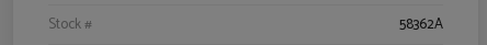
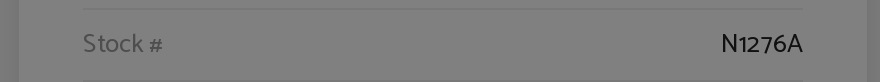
[399,13,443,36] 58362A -> [721,24,803,66] N1276A

